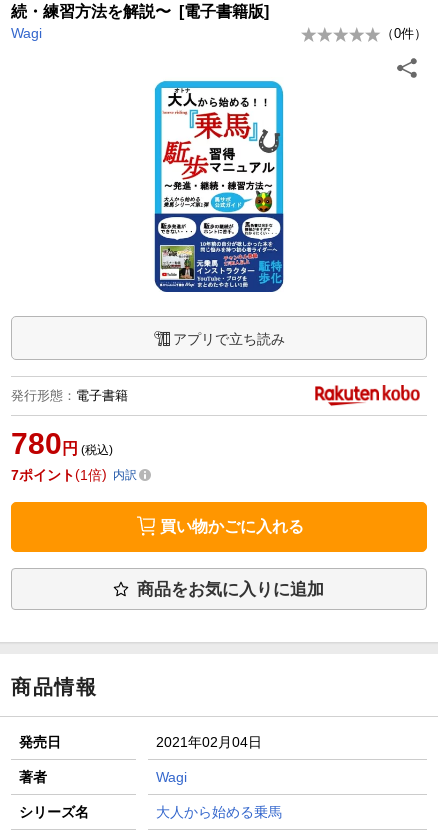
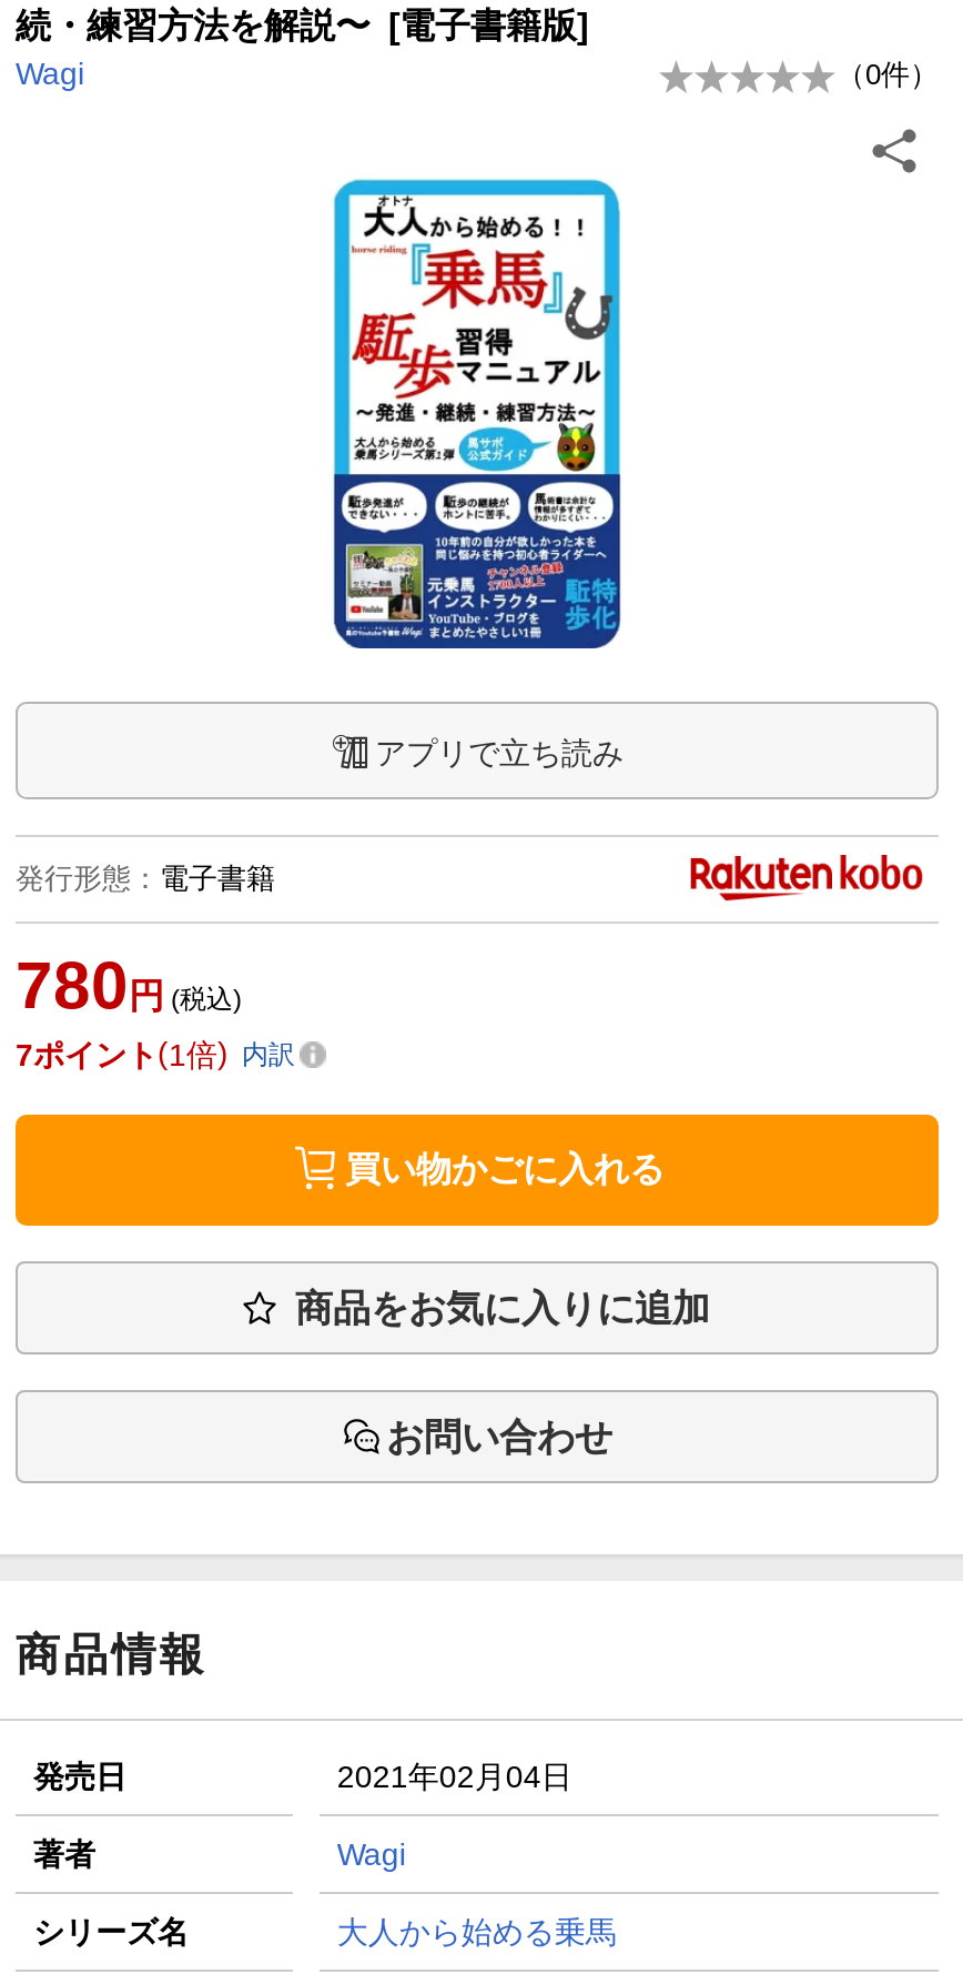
none -> [386,1416,612,1458] お問い合わせ

